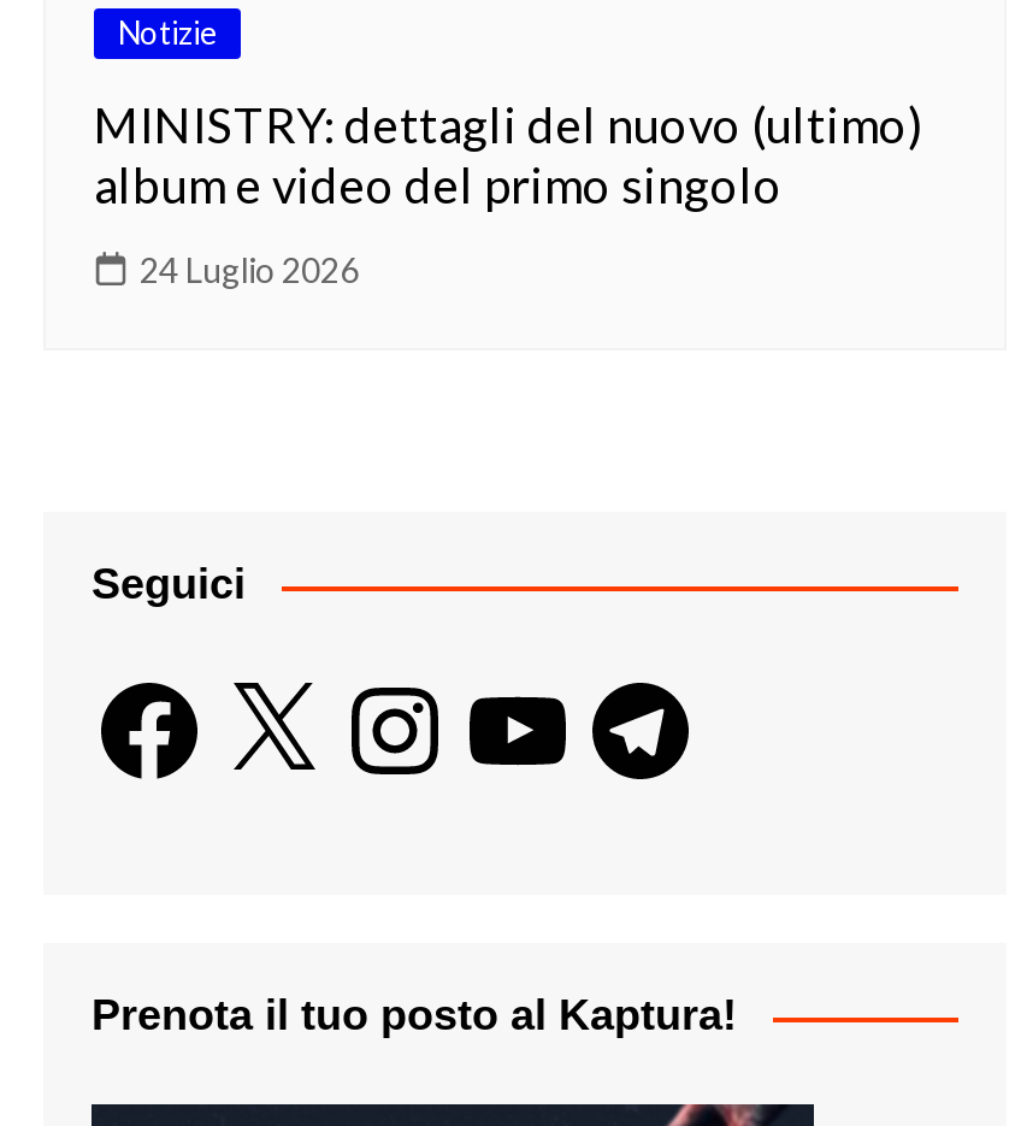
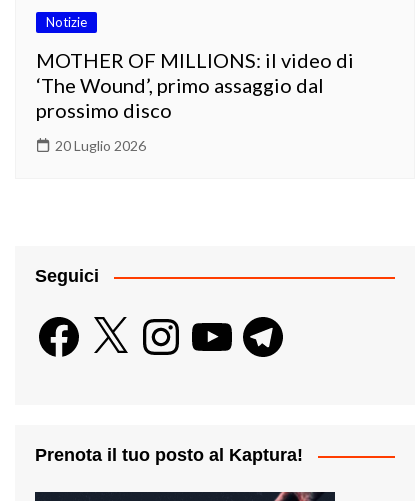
[94,96,922,214] MINISTRY: dettagli del nuovo (ultimo) | album e video del primo singolo -> [36,48,354,122] MOTHER OF MILLIONS: il video di | ‘The Wound’, primo assaggio dal | prossimo disco
[140,250,359,291] 24 Luglio 2026 -> [55,137,146,154] 20 Luglio 2026

